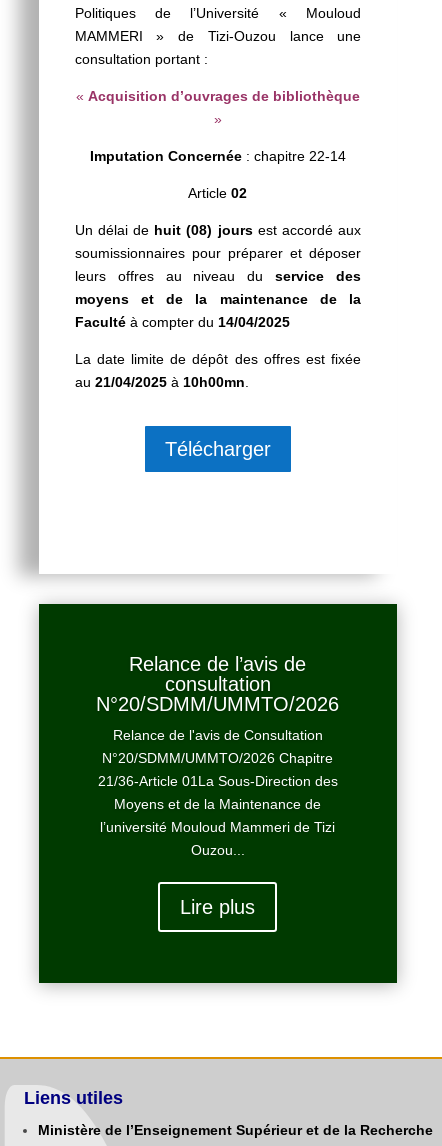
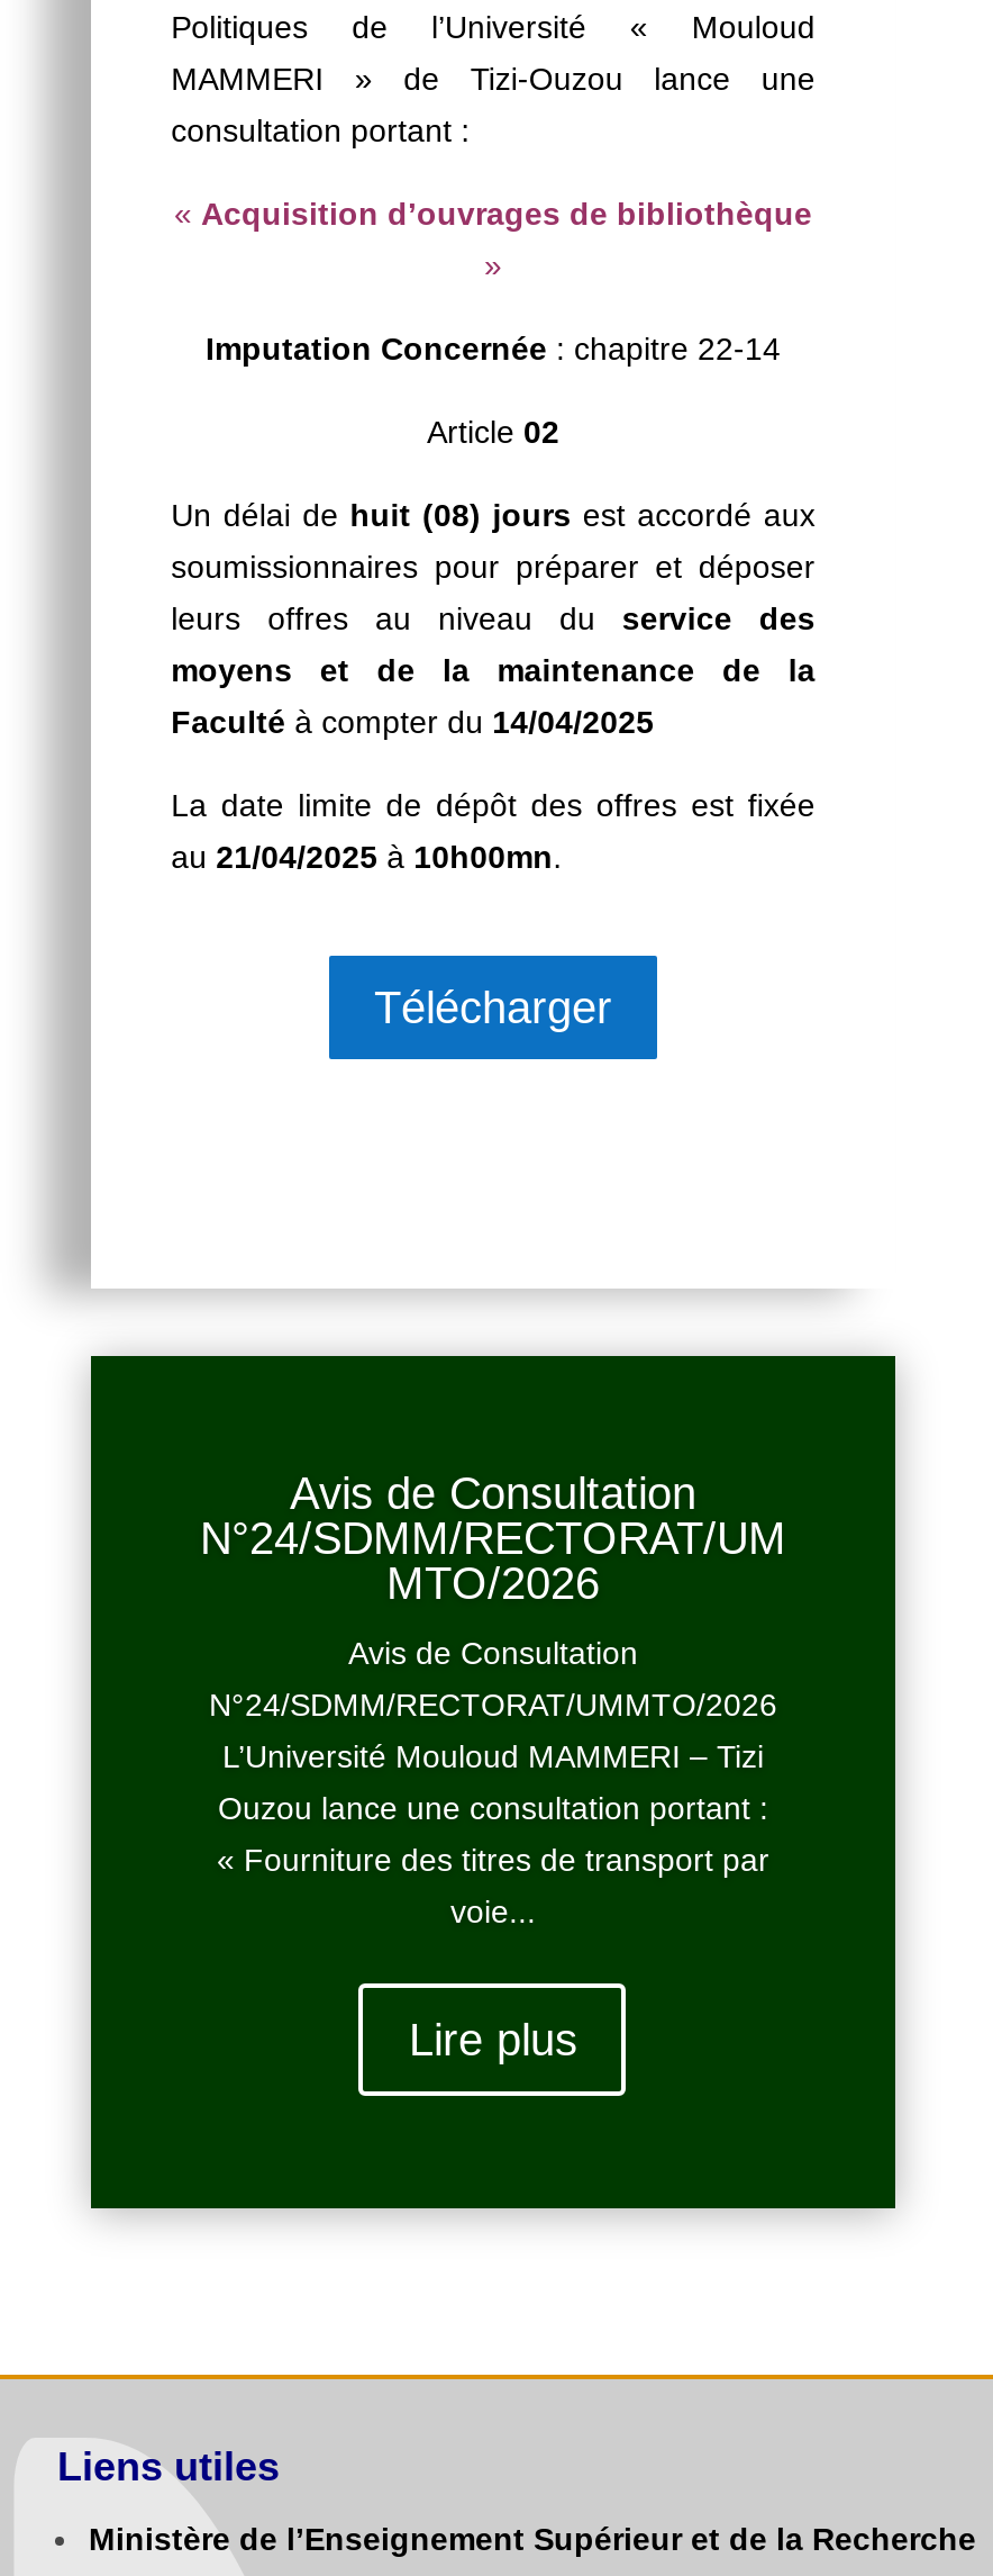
[96,653,339,715] Relance de l’avis de | consultation | N°20/SDMM/UMMTO/2026 -> [200,1468,786,1608] Avis de Consultation | N°24/SDMM/RECTORAT/UM | MTO/2026
[98,727,338,858] Relance de l'avis de Consultation | N°20/SDMM/UMMTO/2026 Chapitre | 21/36-Article 01La Sous-Direction des | Moyens et de la Maintenance de | l’université Mouloud Mammeri de Tizi | Ouzou... -> [209,1635,777,1929] Avis de Consultation | N°24/SDMM/RECTORAT/UMMTO/2026 | L’Université Mouloud MAMMERI – Tizi | Ouzou lance une consultation portant : | « Fourniture des titres de transport par | voie...

